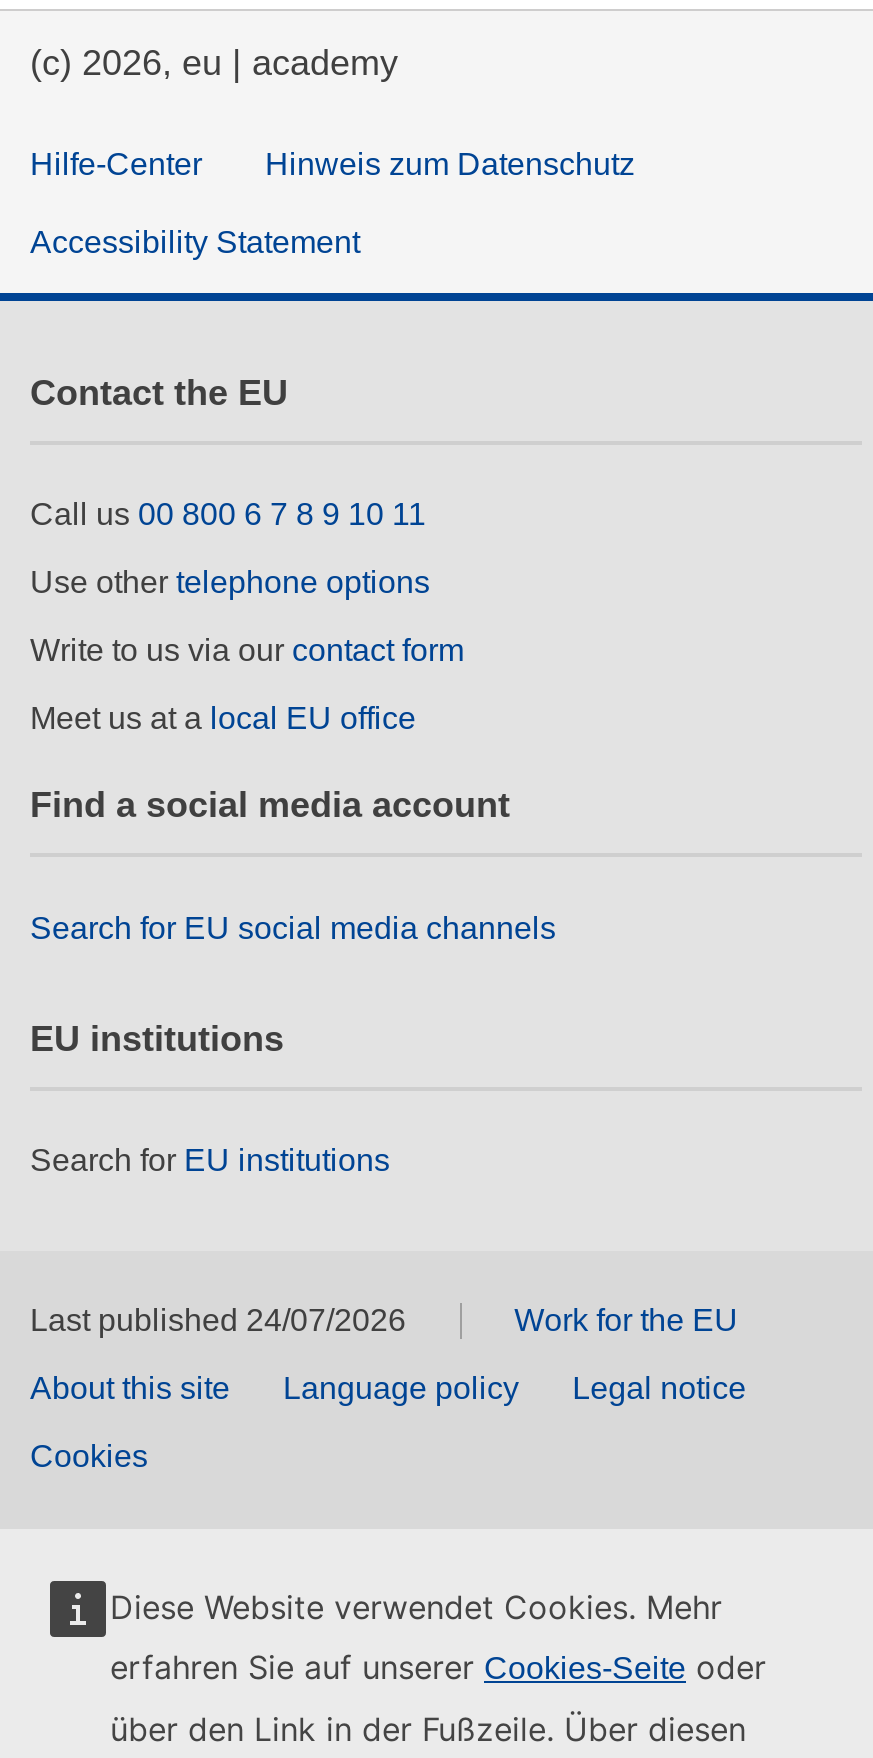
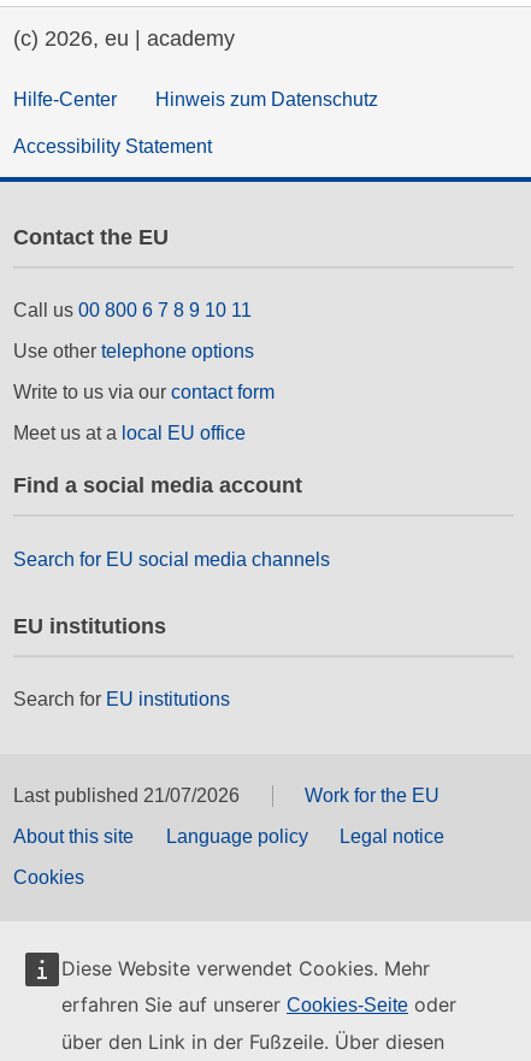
[30,1304,406,1338] Last published 24/07/2026 -> [13,786,240,806] Last published 21/07/2026

